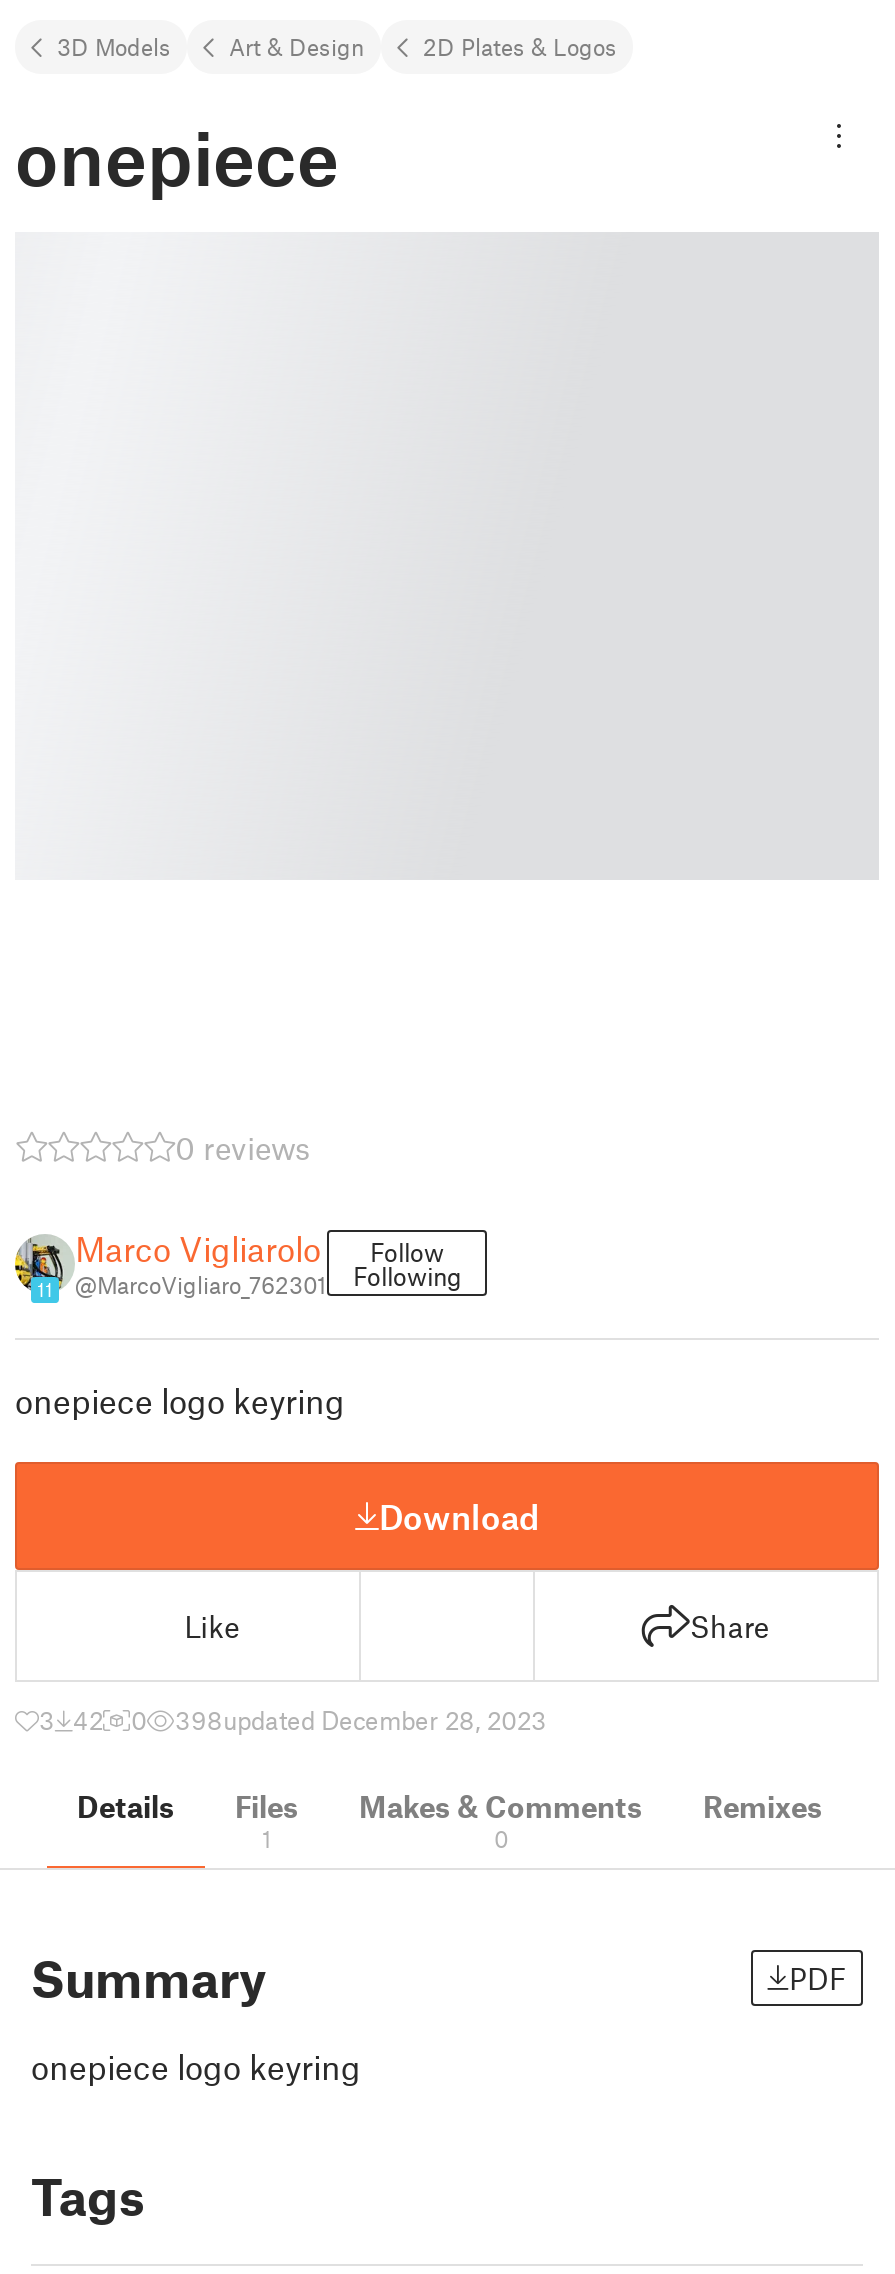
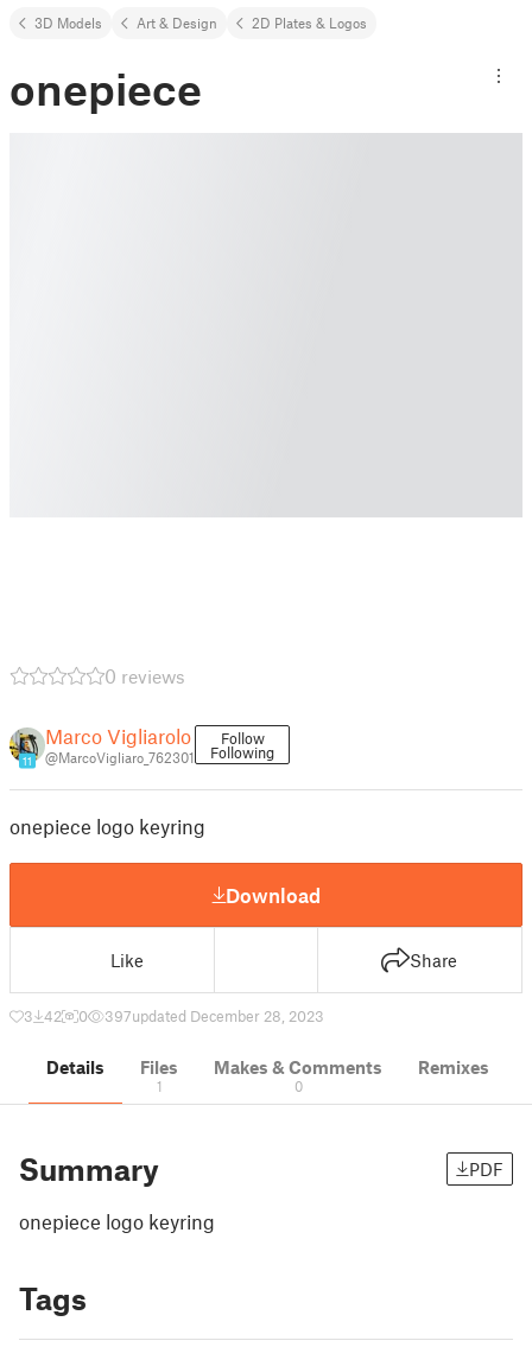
[175,1704,547,1736] 398updated December 28, 2023 -> [104,1006,324,1025] 397updated December 28, 2023

